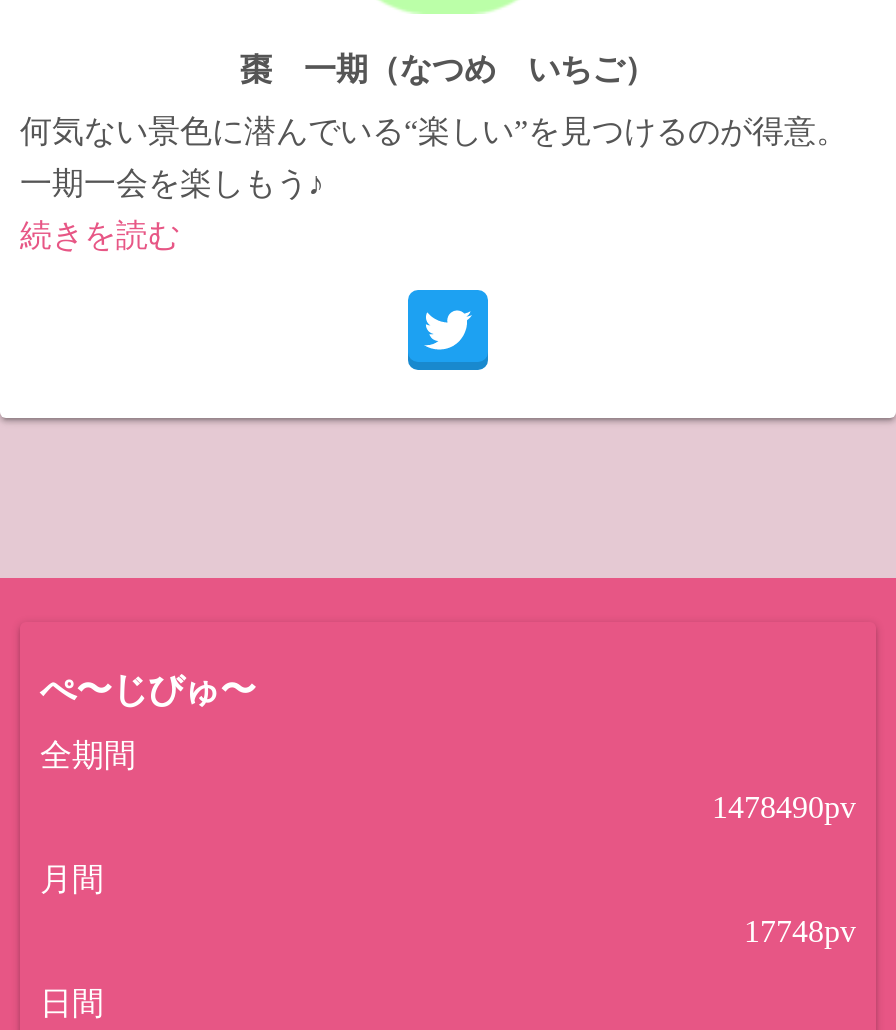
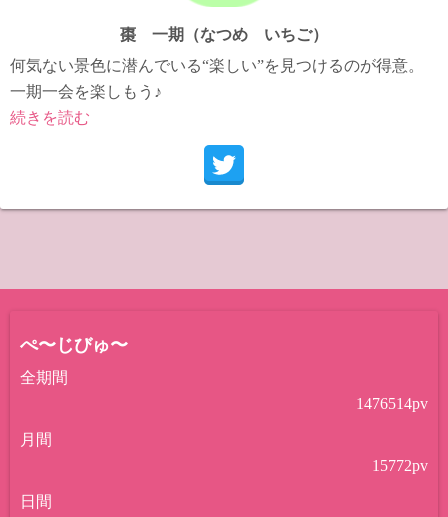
[712,790,856,824] 1478490pv -> [356,395,428,412] 1476514pv
[744,914,856,948] 17748pv -> [372,457,428,474] 15772pv

